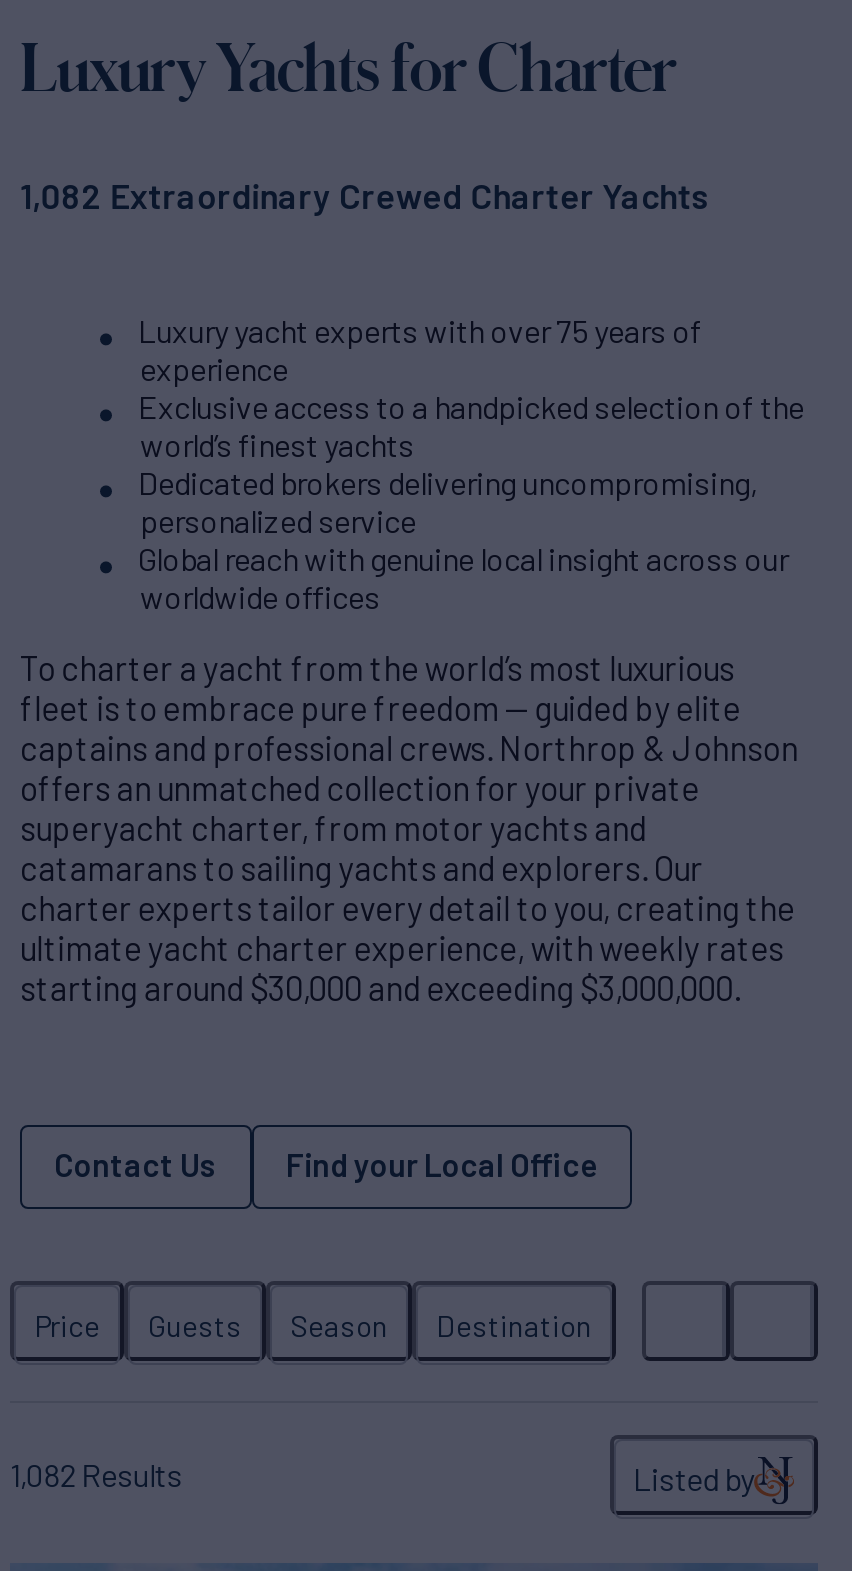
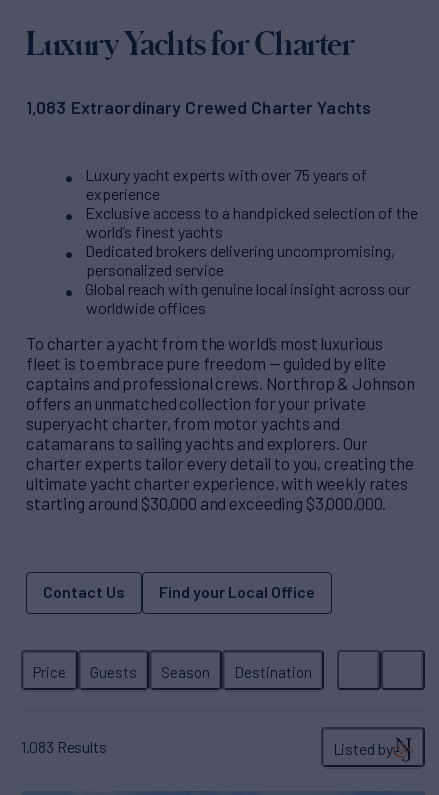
[20,174,710,218] 1,082 Extraordinary Crewed Charter Yachts -> [26,96,371,118] 1,083 Extraordinary Crewed Charter Yachts
[10,1456,182,1494] 1,082 Results -> [21,737,107,756] 1,083 Results

